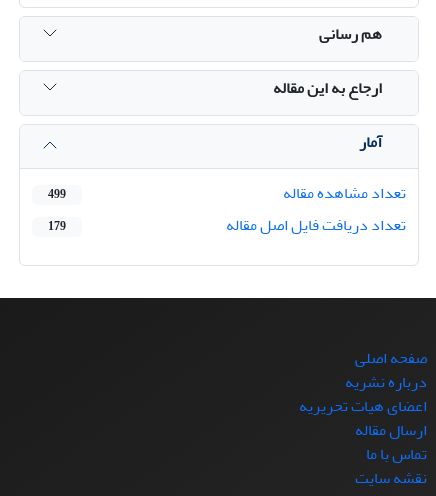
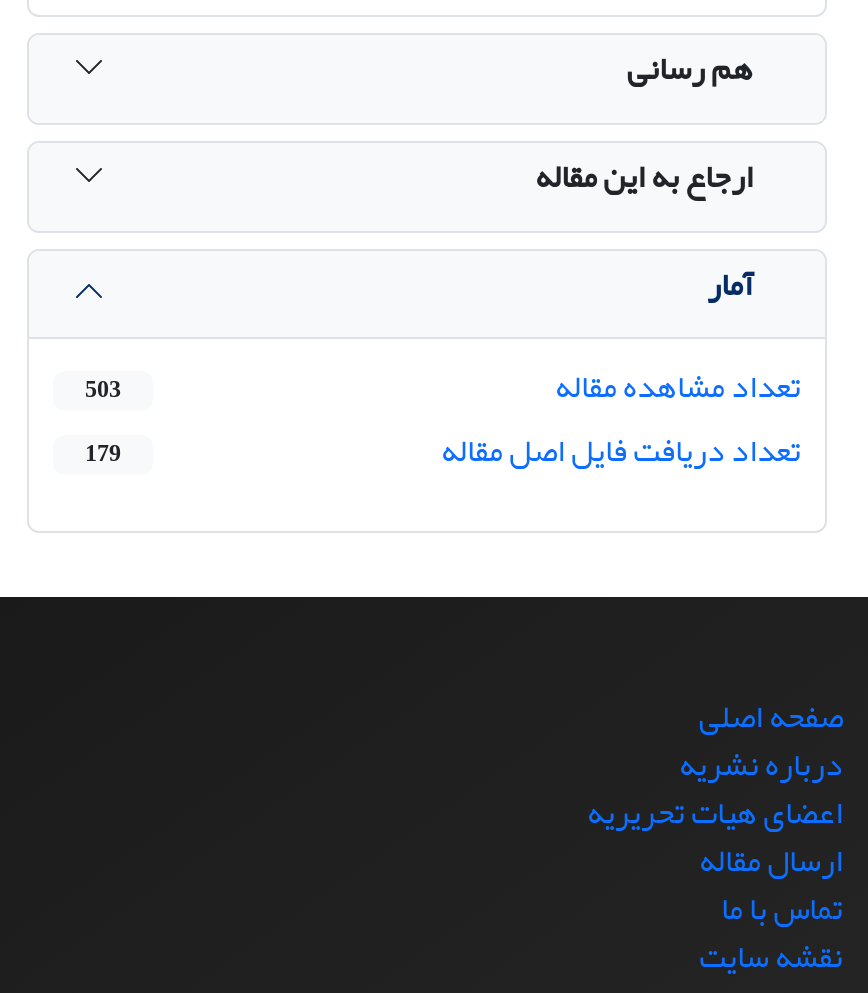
[48,183,66,206] 499 -> [85,367,121,413] 503

